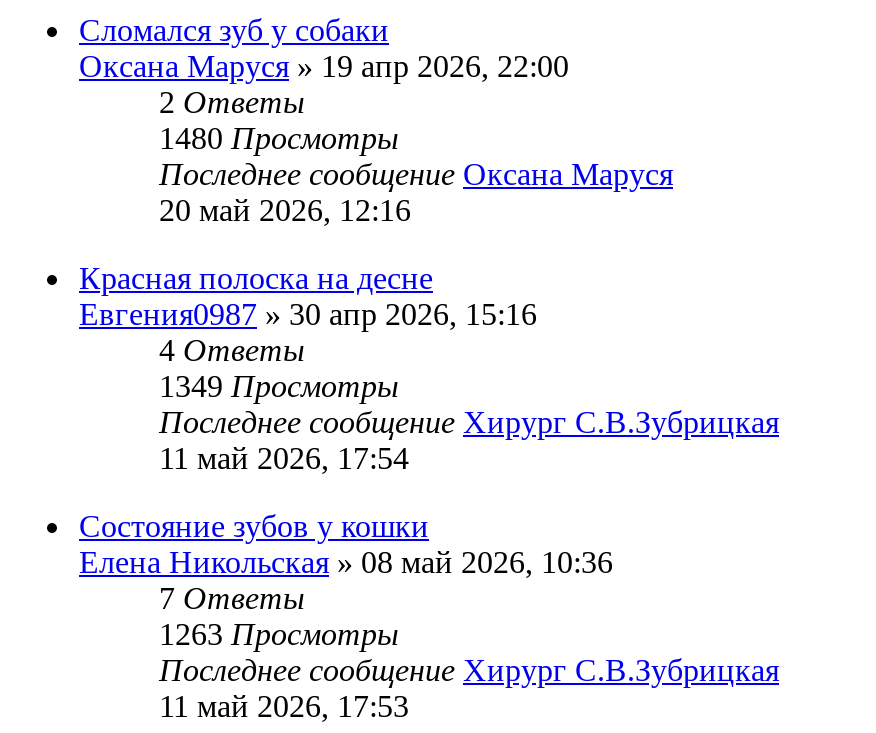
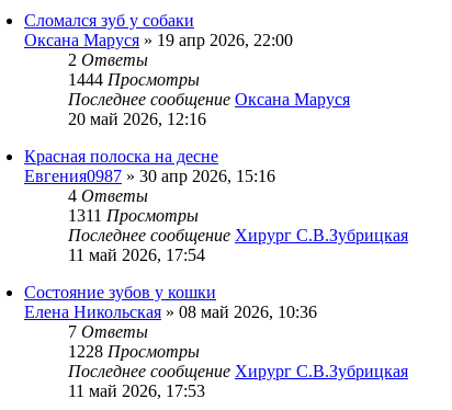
[159,121,399,155] 1480 Просмотры -> [68,70,200,89] 1444 Просмотры
[159,369,399,403] 1349 Просмотры -> [68,206,199,225] 1311 Просмотры
[159,617,399,651] 1263 Просмотры -> [68,342,200,361] 1228 Просмотры

